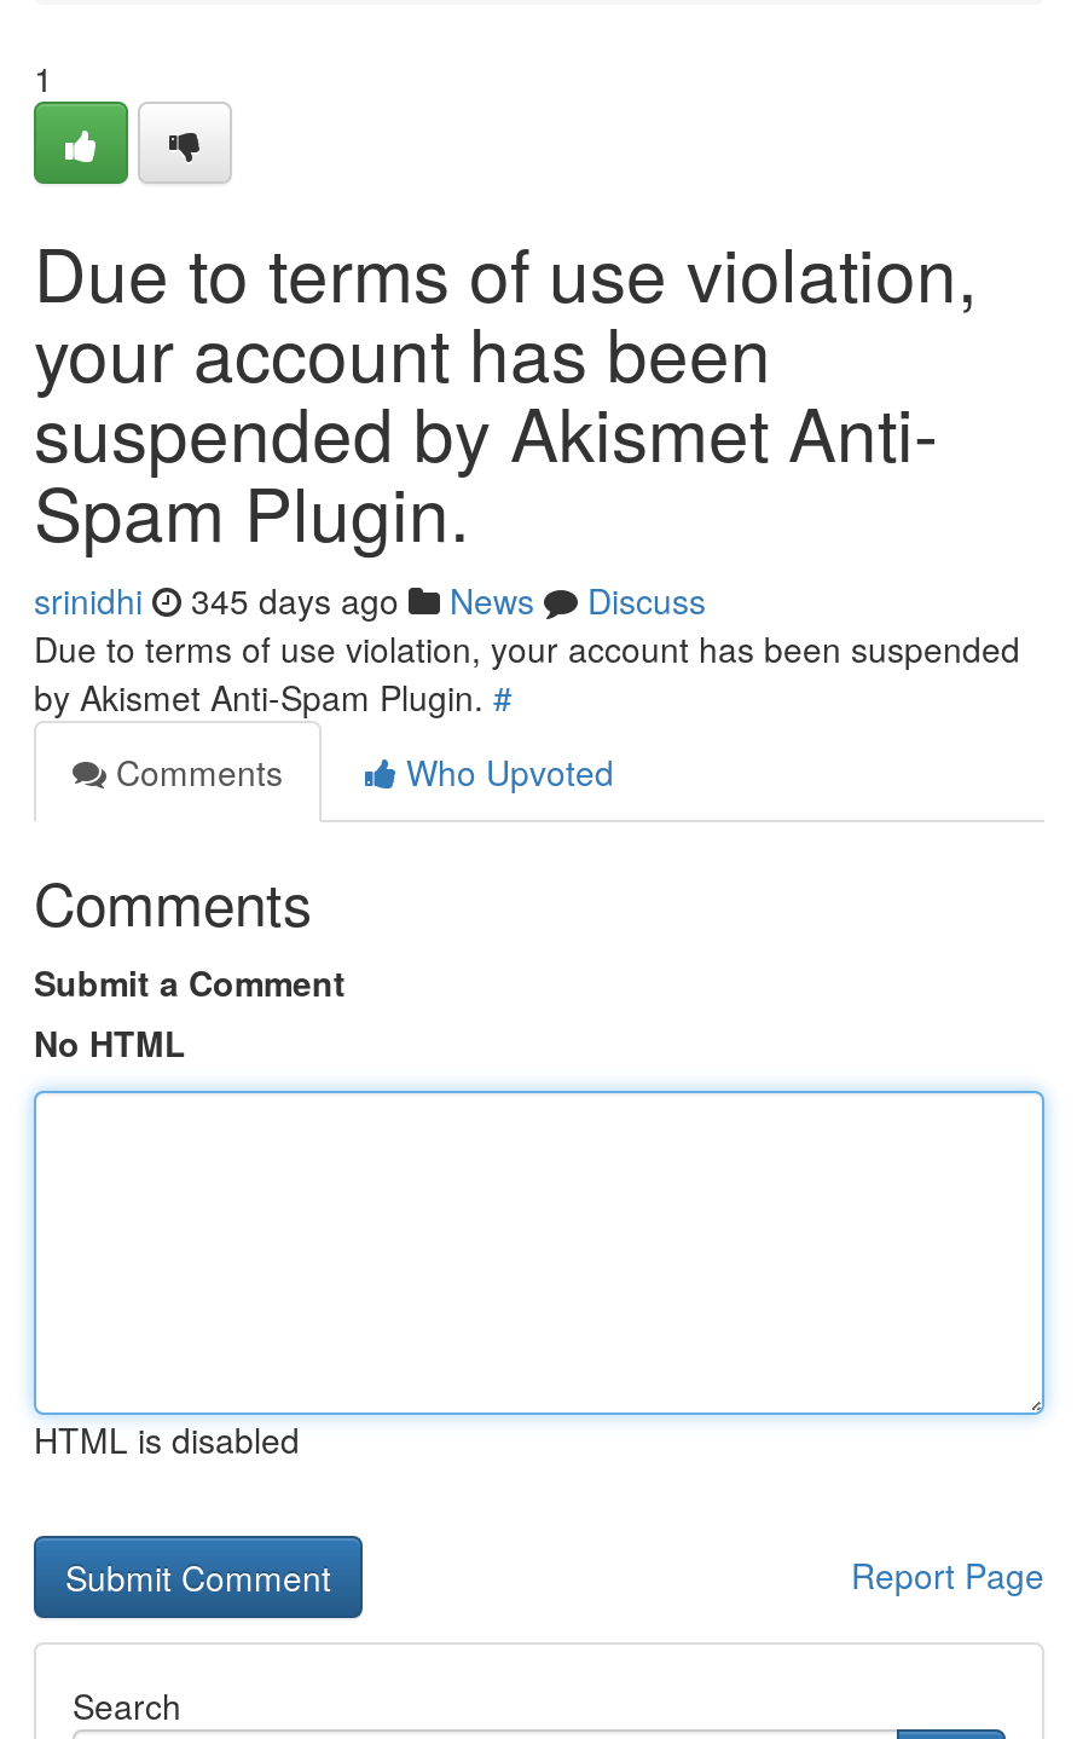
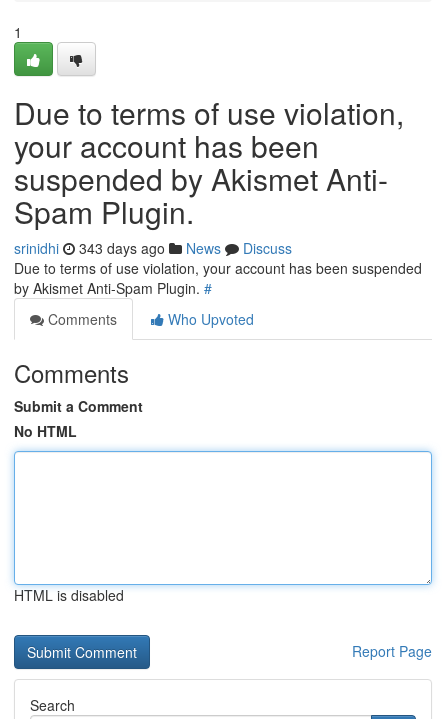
[34,576,706,624] srinidhi 345 days ago News Discuss -> [14,238,292,258] srinidhi 343 days ago News Discuss

